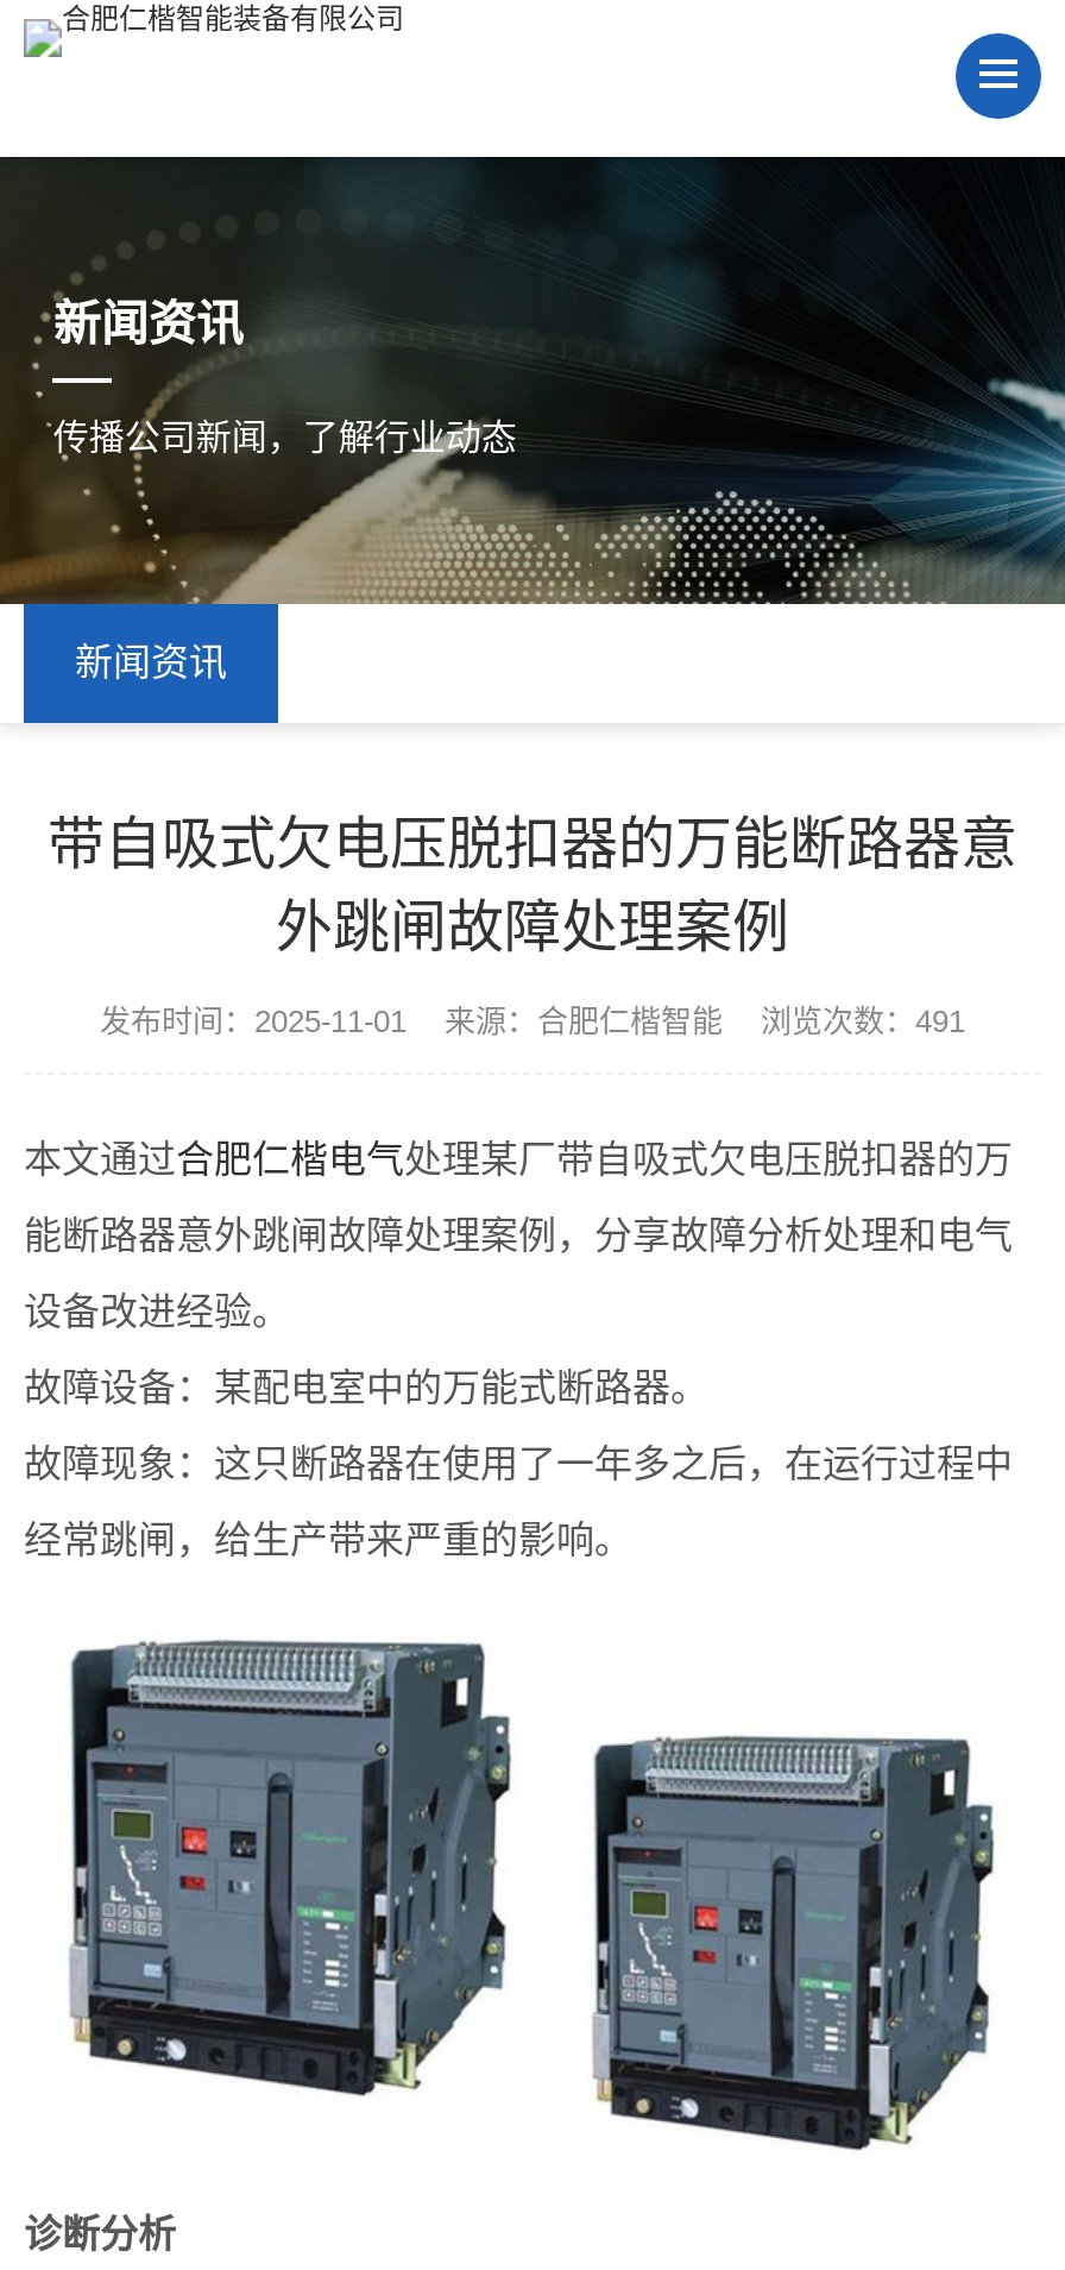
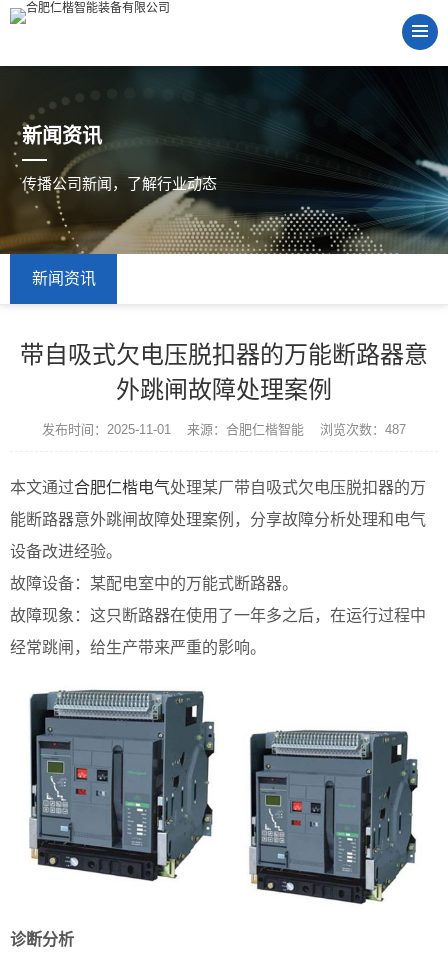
[100,1004,965,1039] 发布时间：2025-11-01 来源：合肥仁楷智能 浏览次数：491 -> [42,422,406,437] 发布时间：2025-11-01 来源：合肥仁楷智能 浏览次数：487

